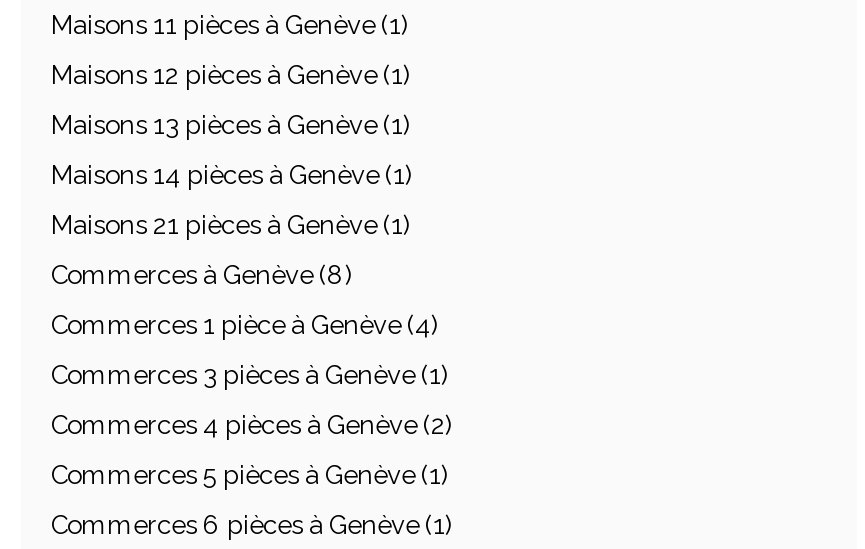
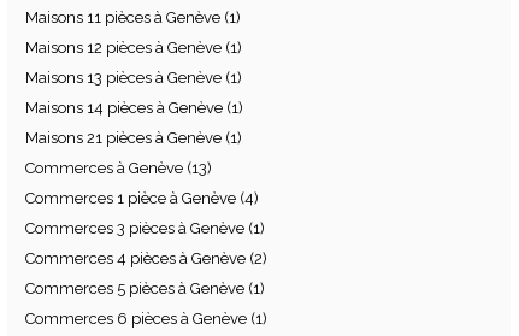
[51,260,353,290] Commerces à Genève (8) -> [25,159,212,177] Commerces à Genève (13)

